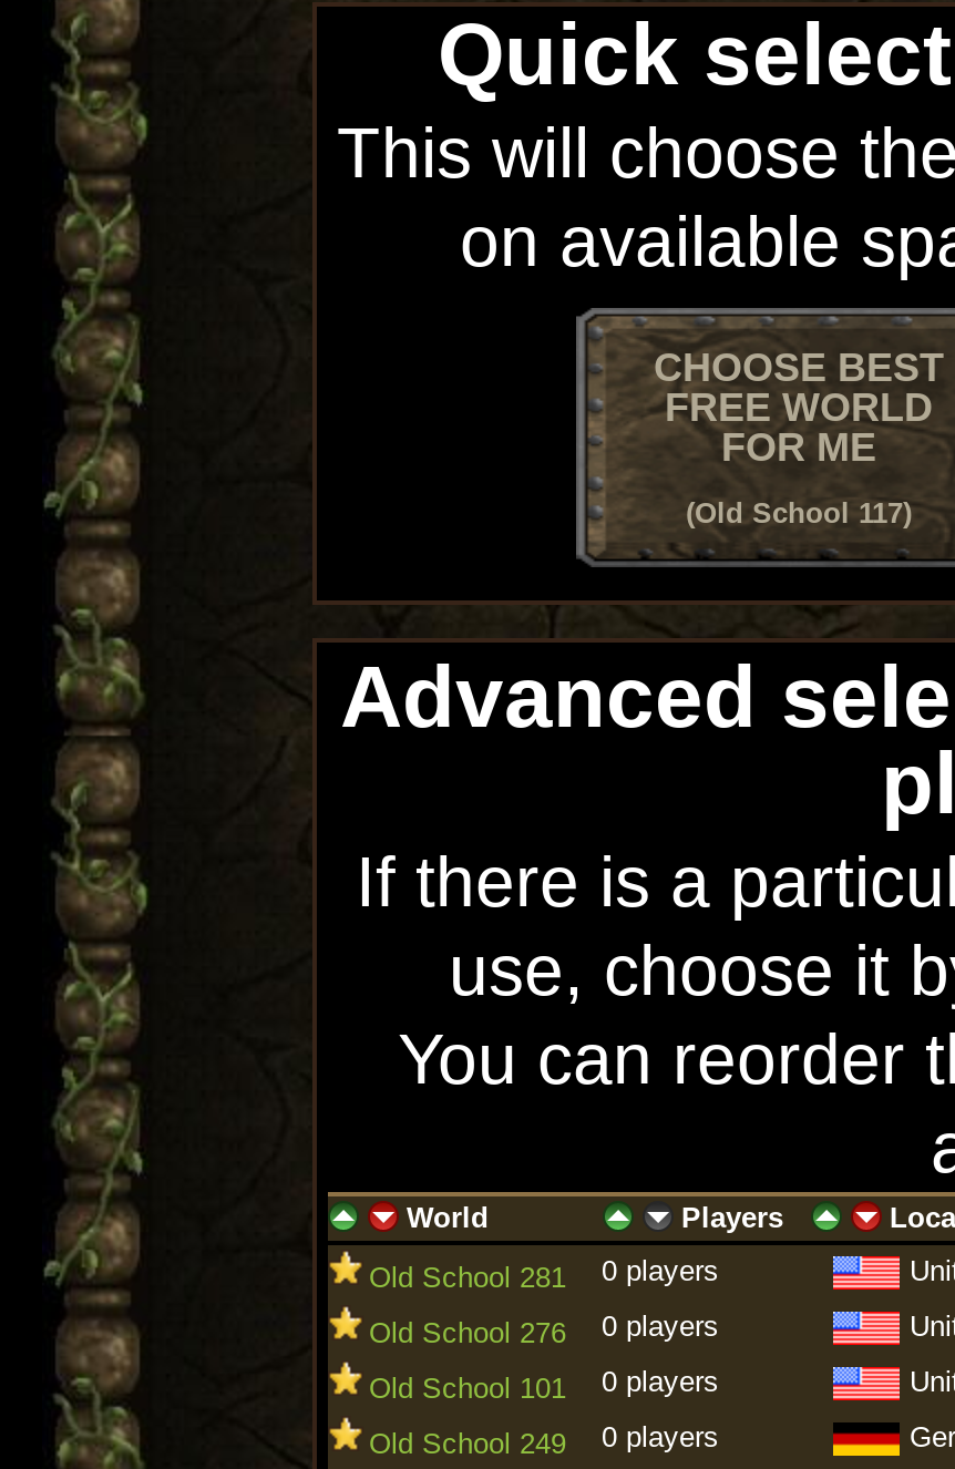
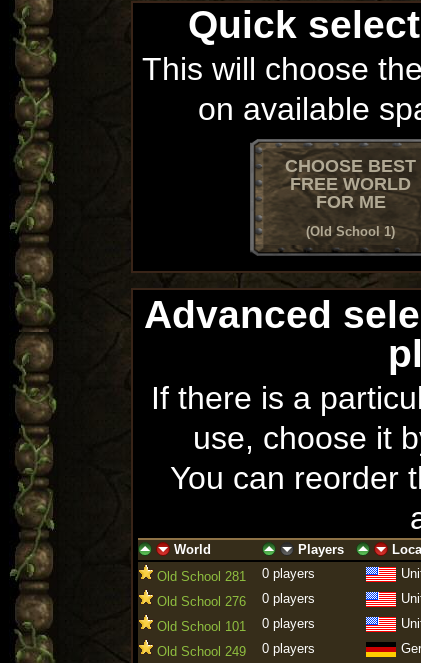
[686,496,912,530] (Old School 117) -> [306,224,395,239] (Old School 1)

